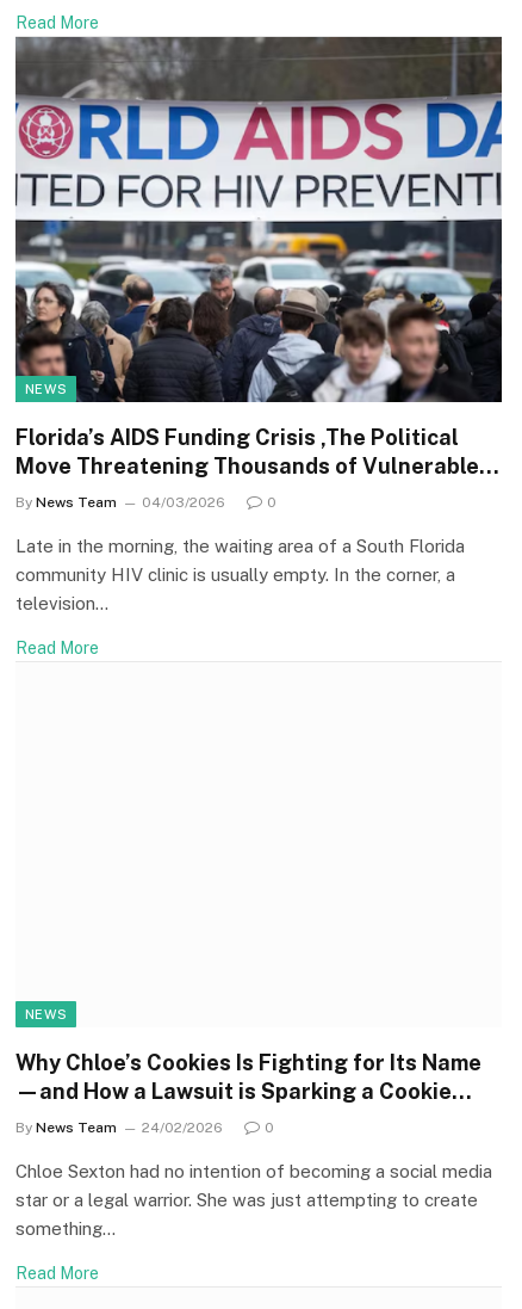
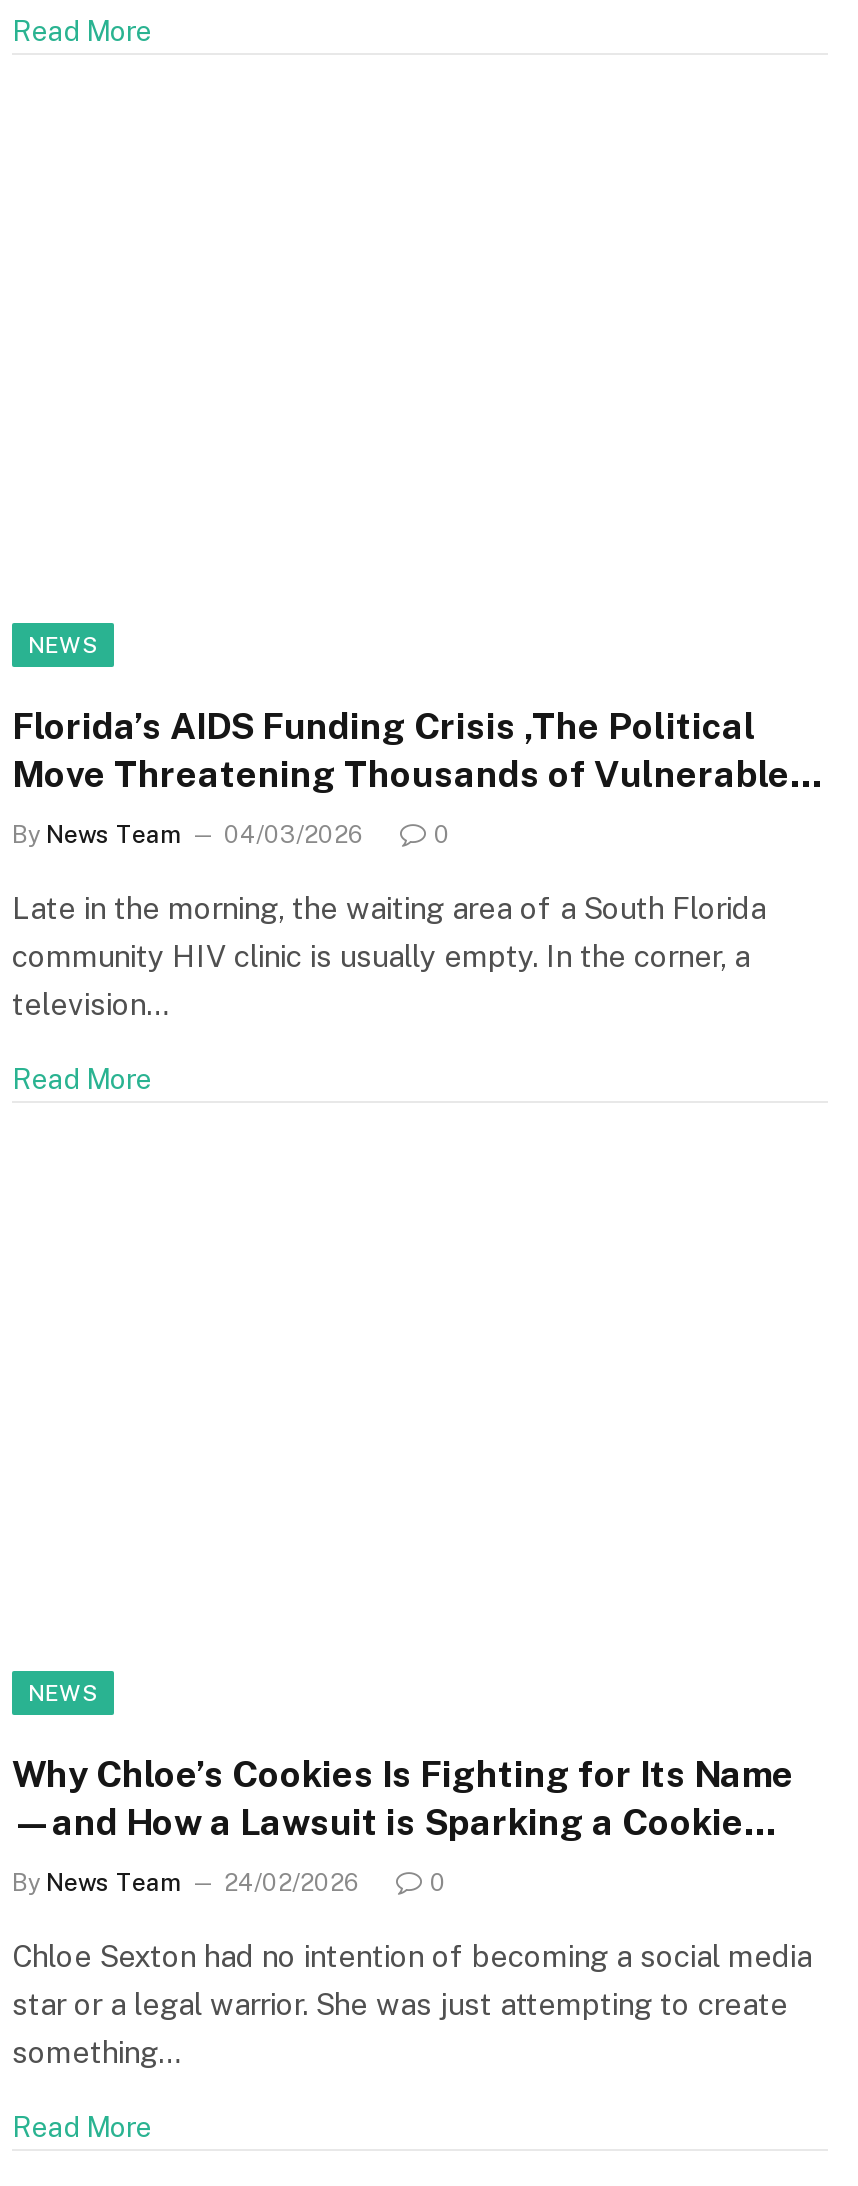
[14,36,503,403] [image] -> none

